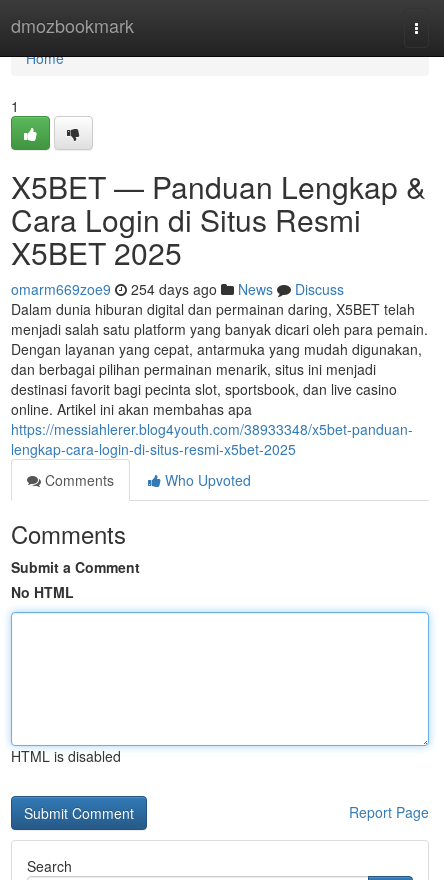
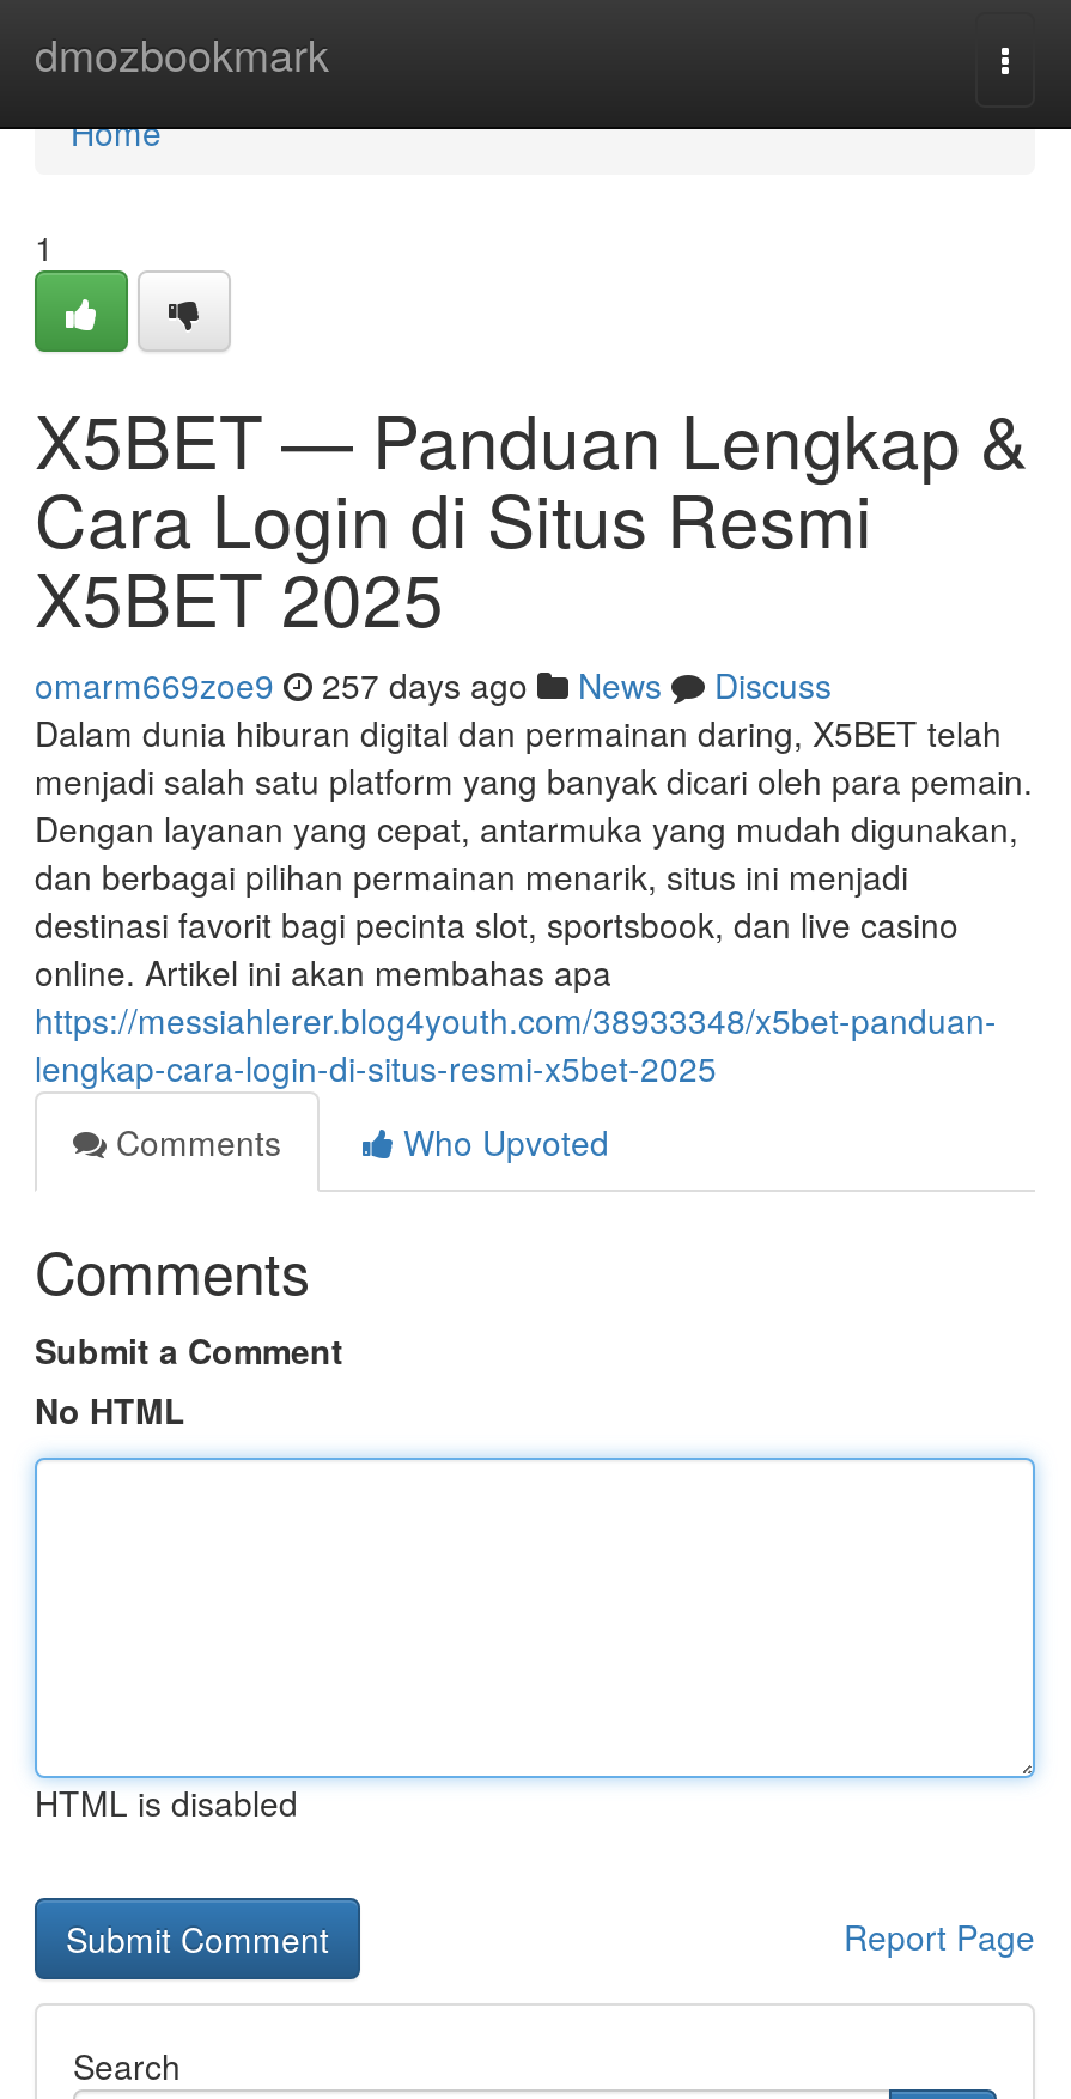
[11,279,344,299] omarm669zoe9 254 days ago News Discuss -> [35,661,832,708] omarm669zoe9 257 days ago News Discuss

